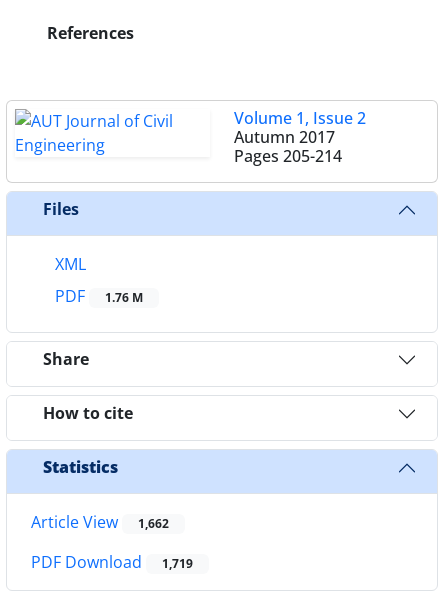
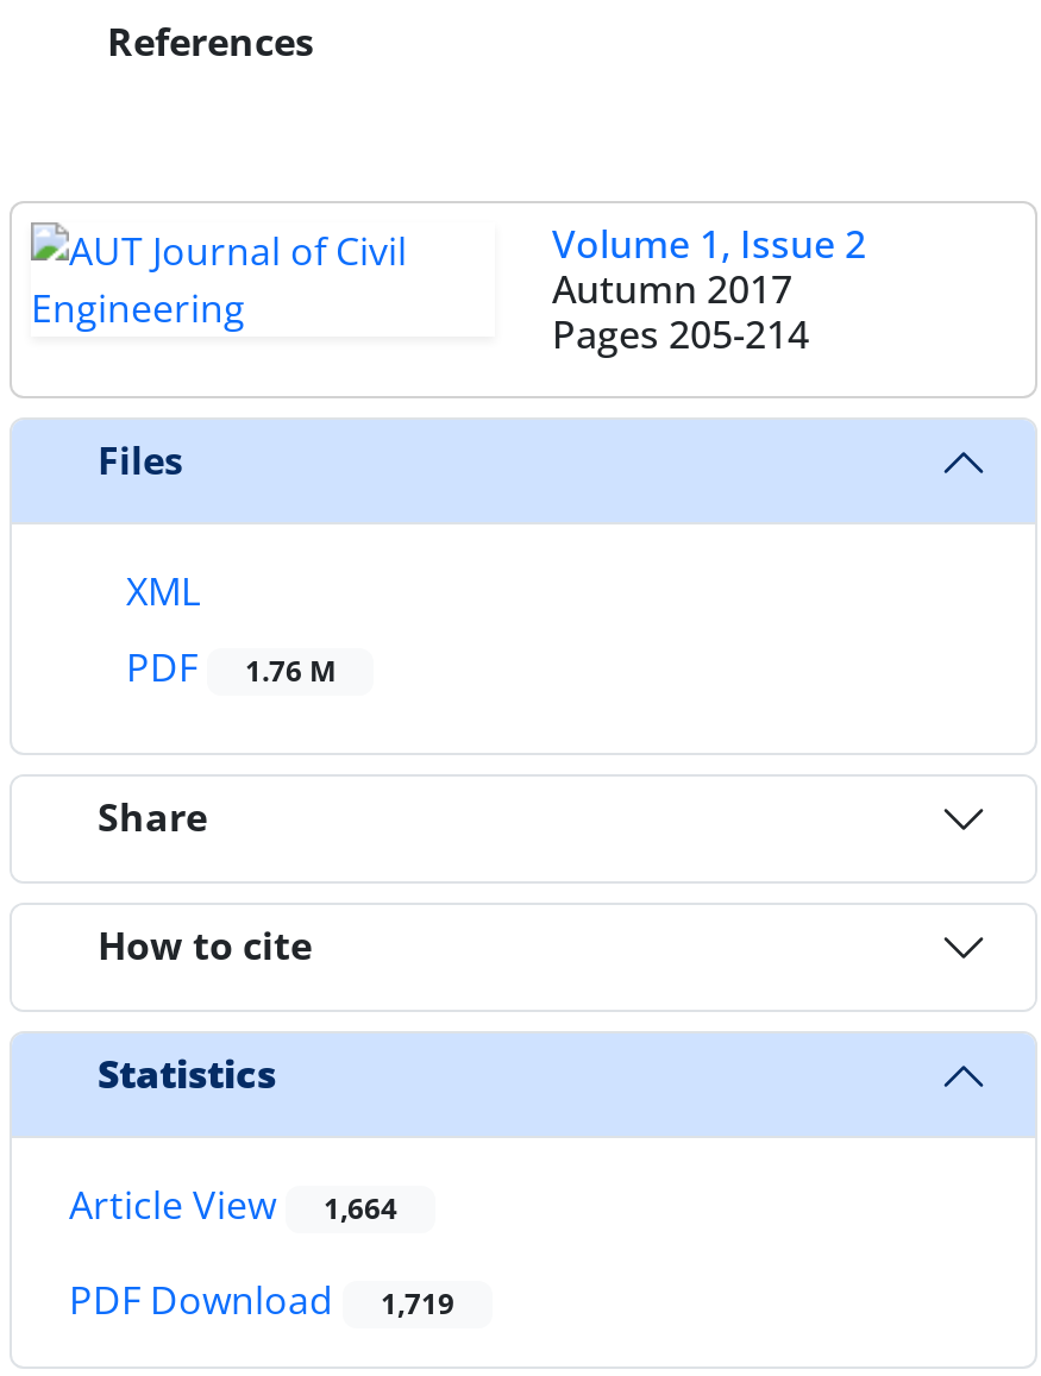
[31,511,169,533] Article View 1,662 -> [69,1178,397,1231] Article View 1,664

